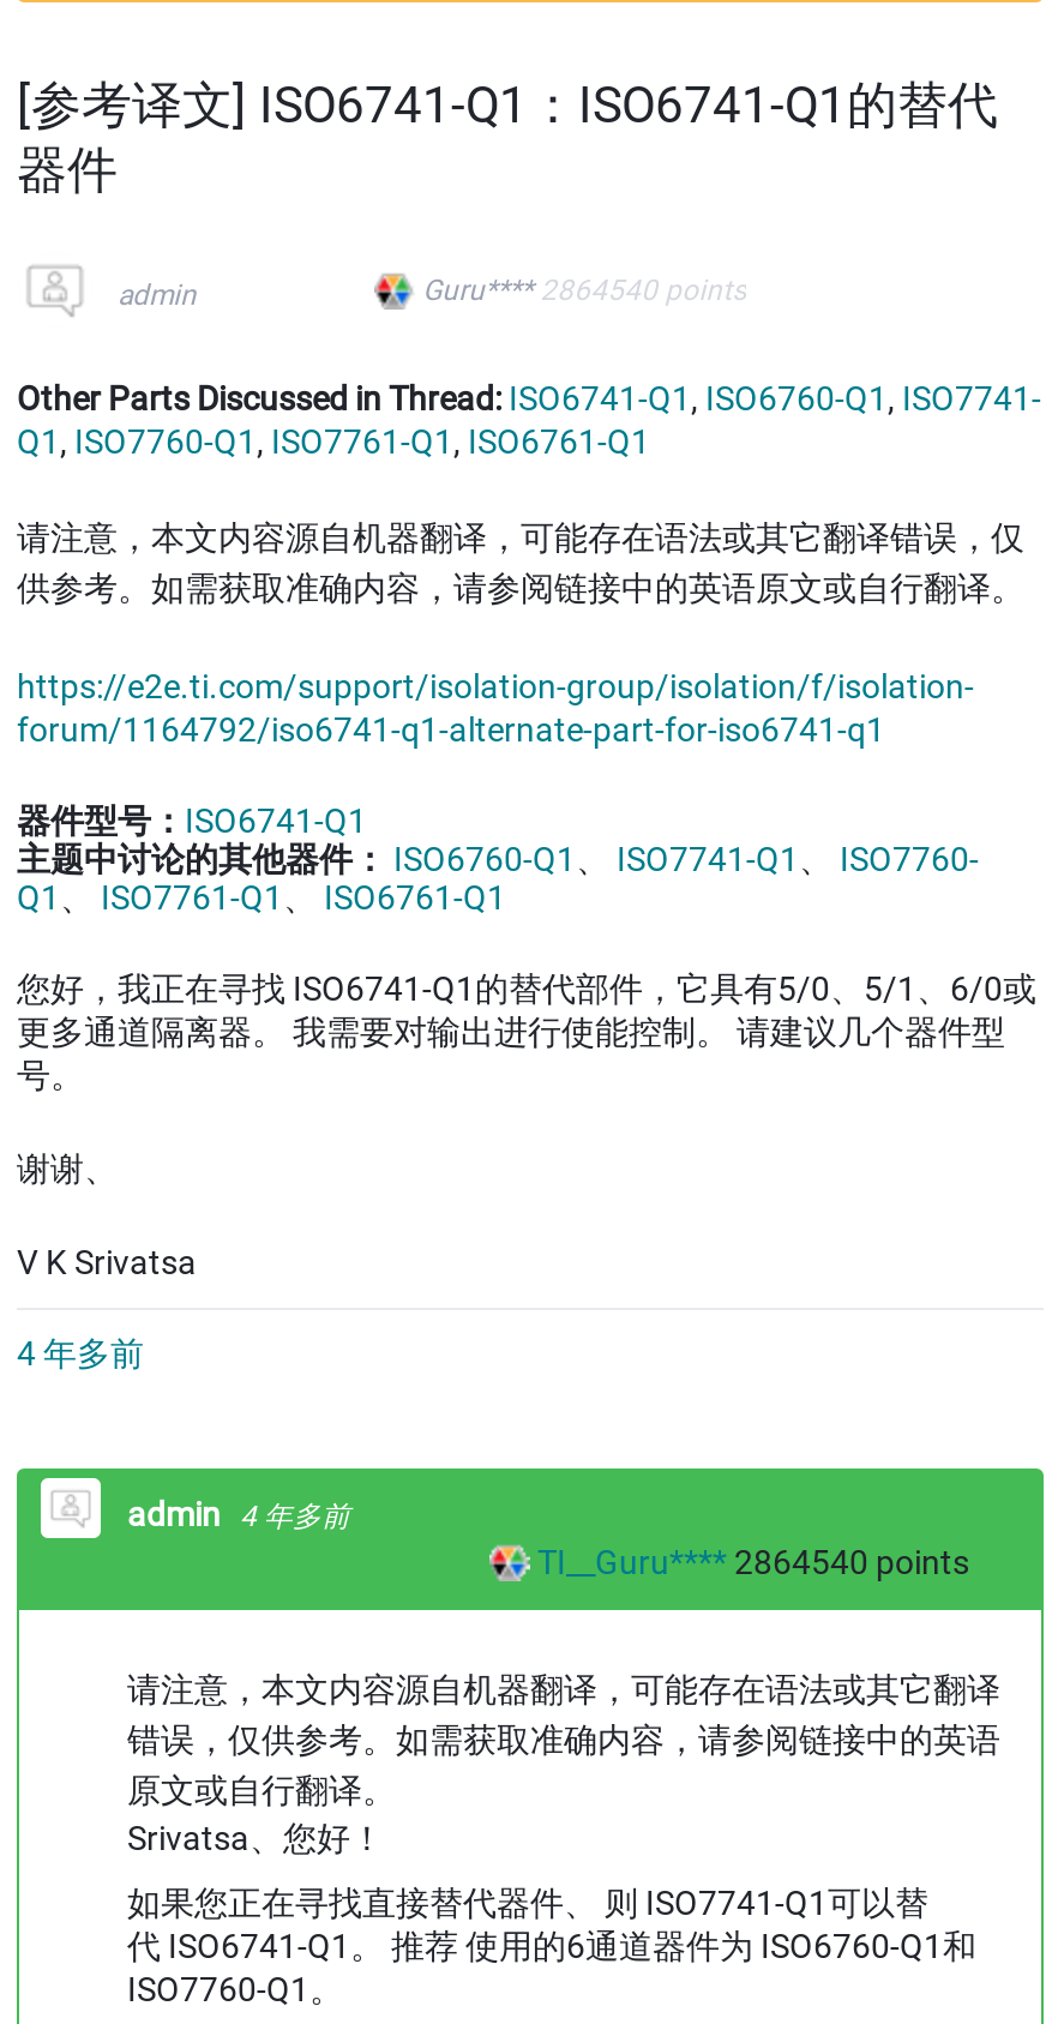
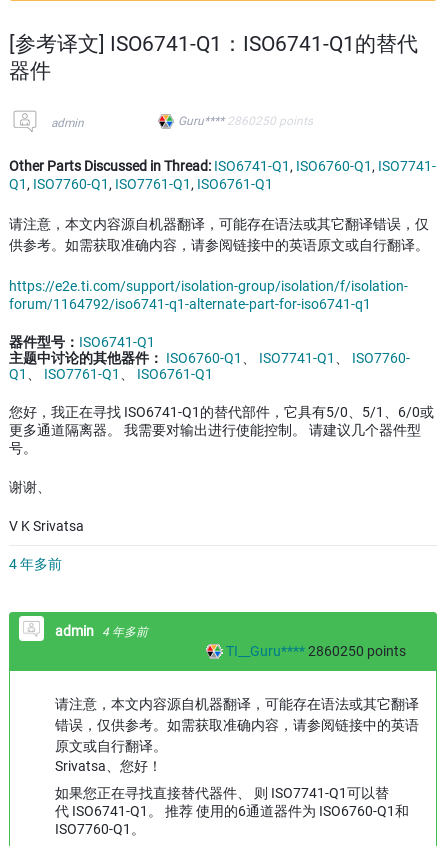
[422,274,746,307] Guru**** 2864540 points -> [178,114,313,128] Guru**** 2860250 points
[537,1544,969,1582] TI__Guru**** 2864540 points -> [226,643,406,659] TI__Guru**** 2860250 points

